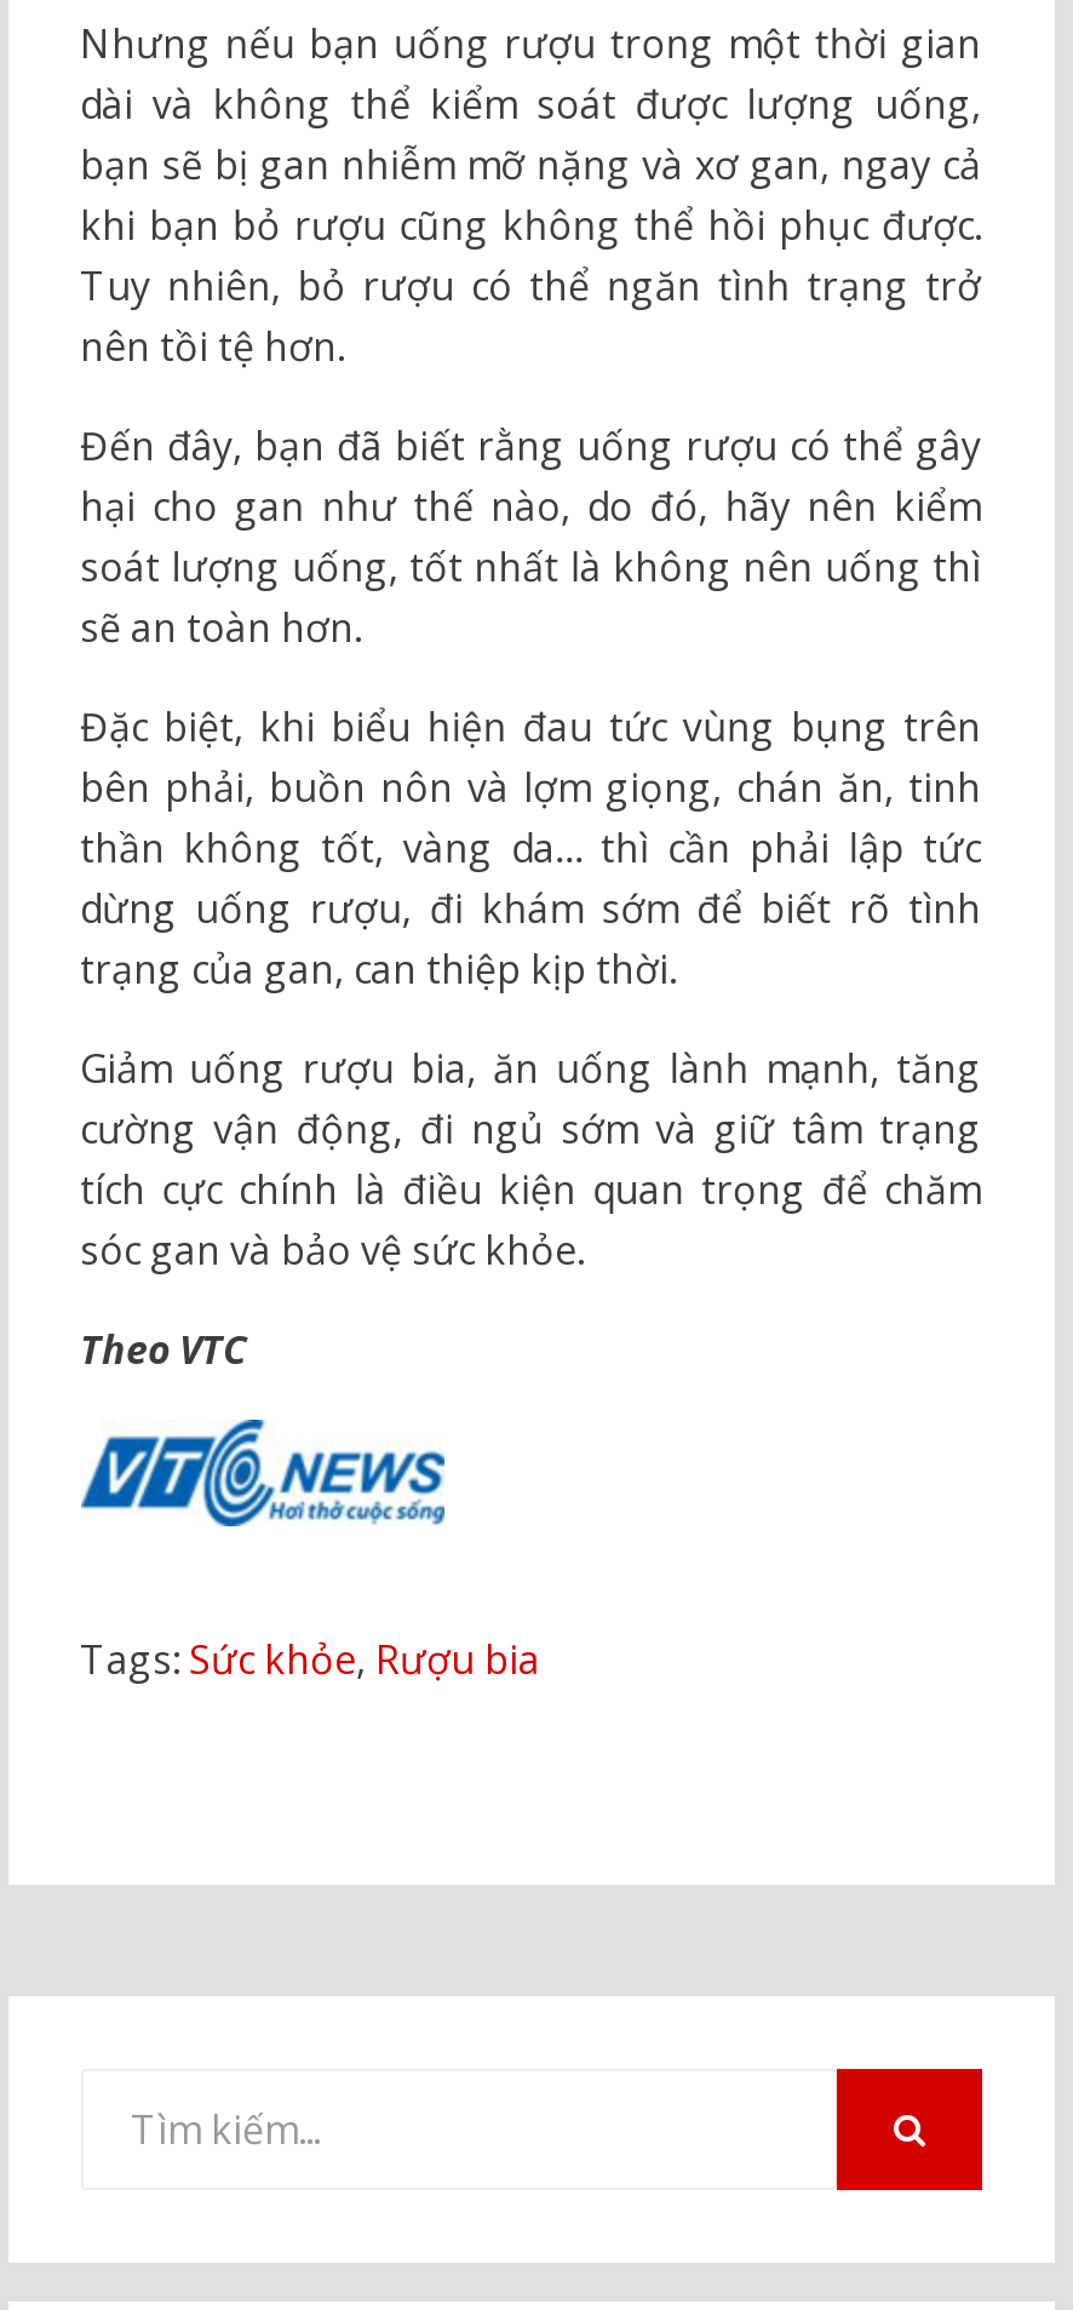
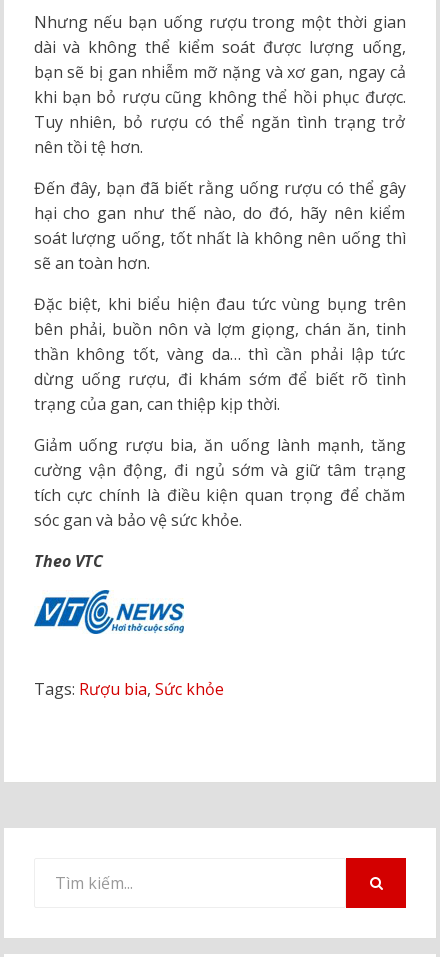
[80,1633,540,1686] Tags: Sức khỏe, Rượu bia -> [33,678,223,700] Tags: Rượu bia, Sức khỏe

